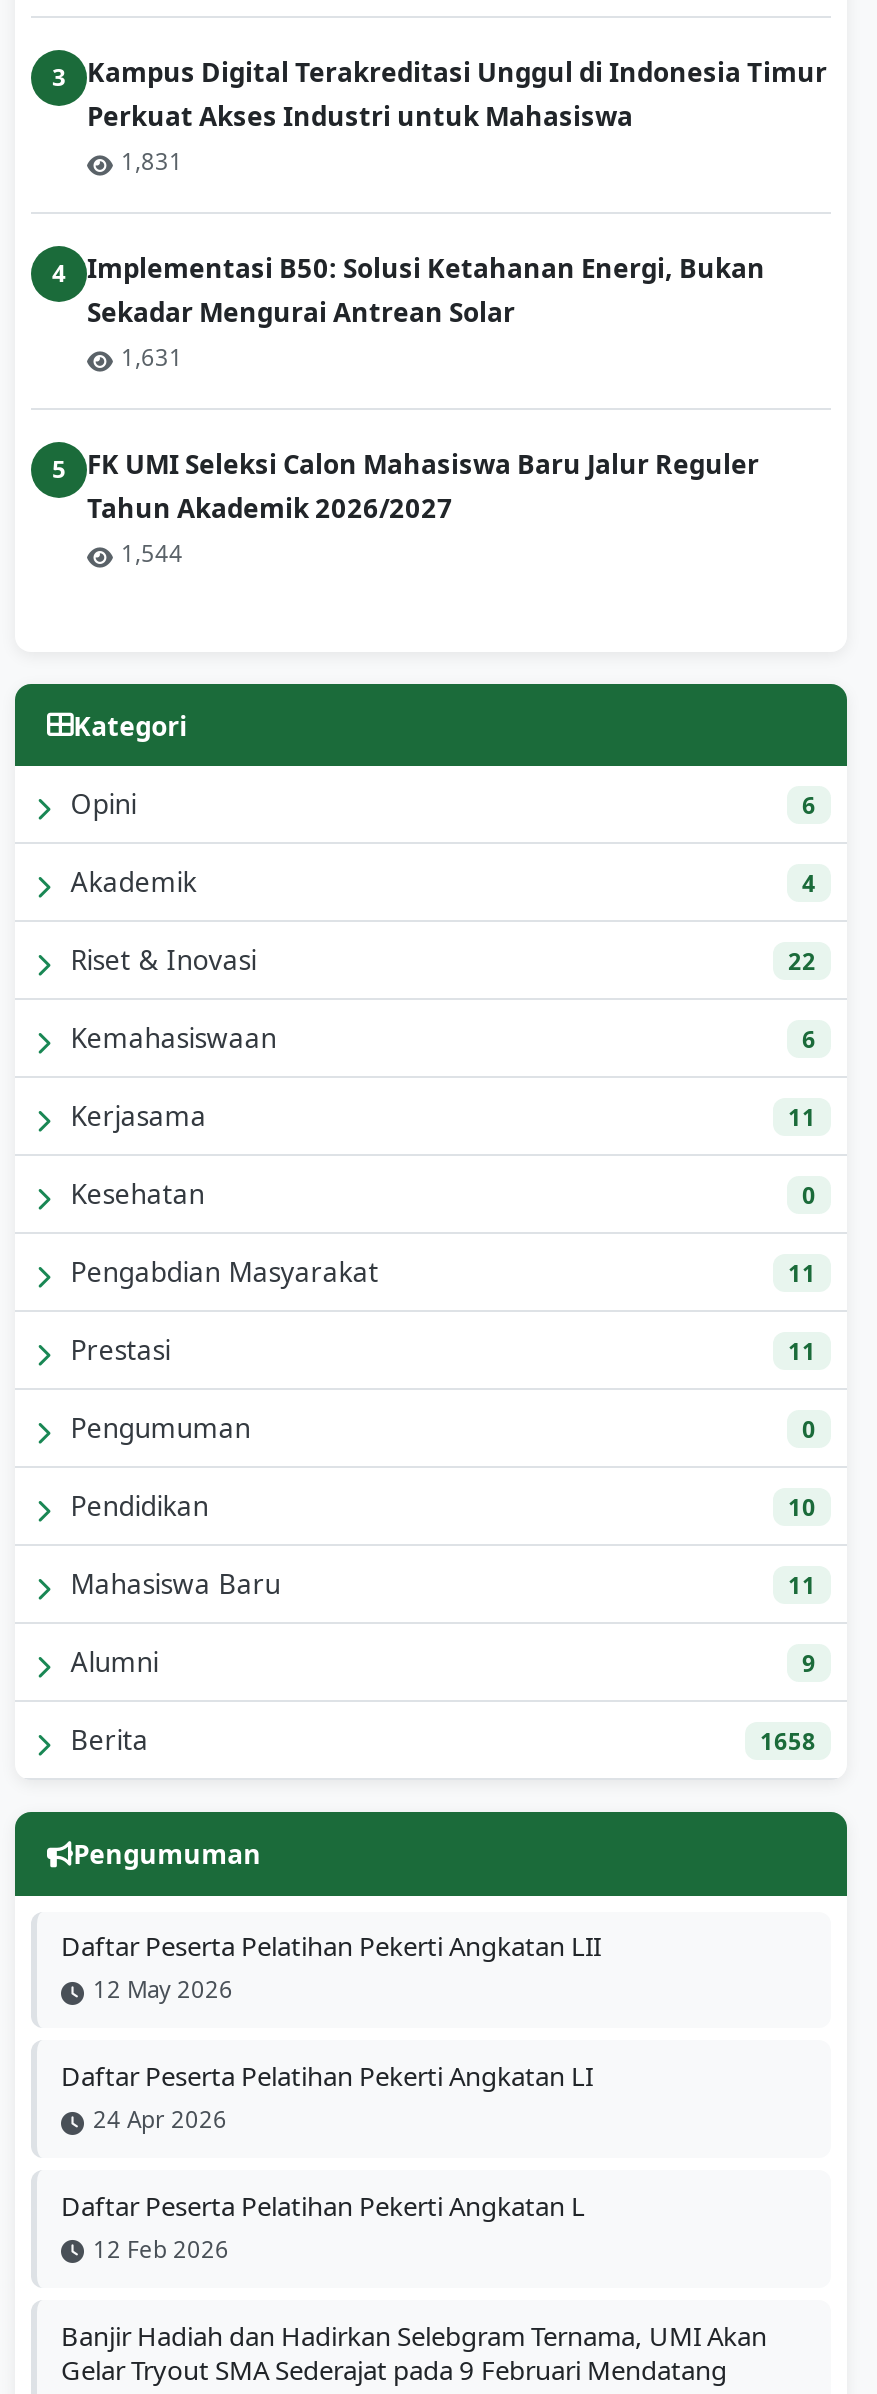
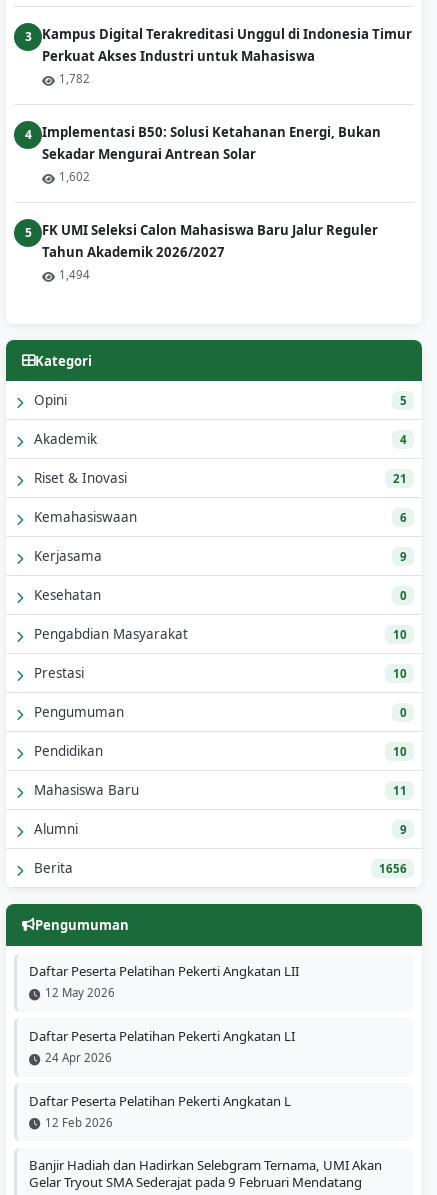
[121,146,183,176] 1,831 -> [59,71,90,86] 1,782
[121,342,183,372] 1,631 -> [59,169,90,184] 1,602
[121,538,183,568] 1,544 -> [59,267,90,282] 1,494
[802,790,816,820] 6 -> [399,393,406,408] 5
[788,946,816,976] 22 -> [392,471,406,486] 21
[788,1102,816,1132] 11 -> [399,549,406,564] 9
[788,1258,816,1288] 11 -> [392,627,406,642] 10
[788,1336,816,1366] 11 -> [392,666,406,681] 10
[760,1726,816,1756] 1658 -> [378,861,406,876] 1656

